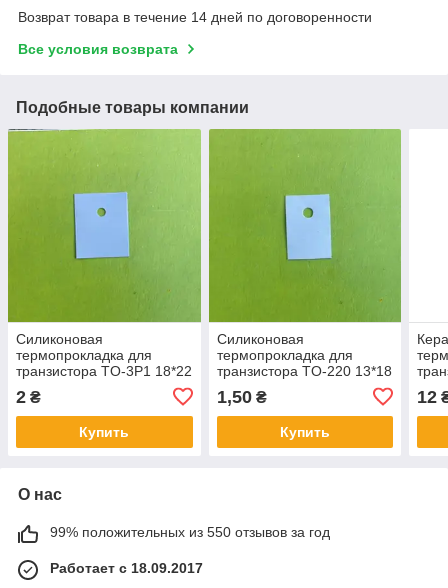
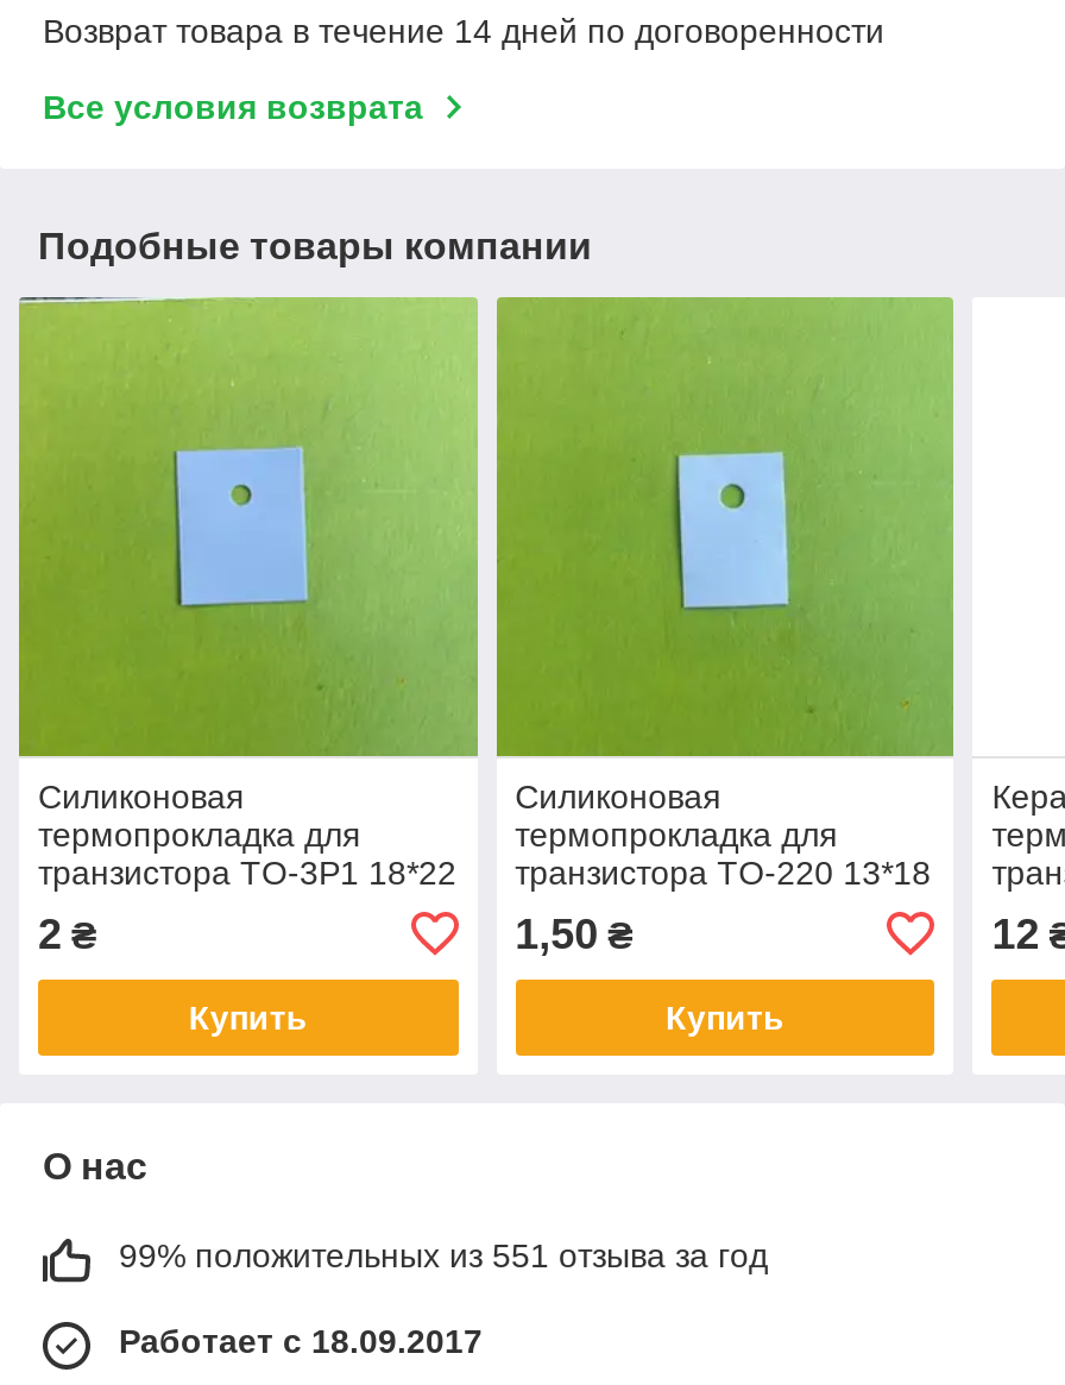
[50,524,330,540] 99% положительных из 550 отзывов за год -> [119,1236,768,1274] 99% положительных из 551 отзыва за год

